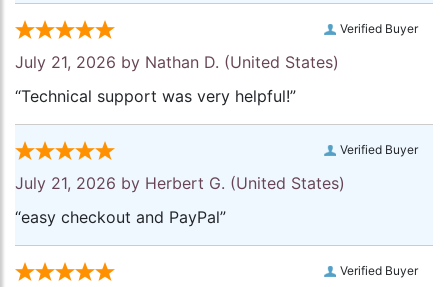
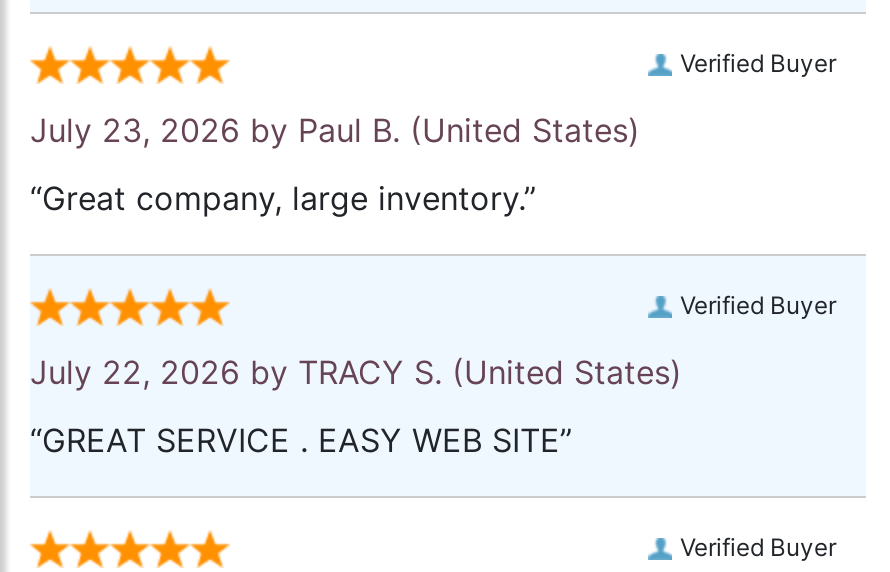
[15,52,339,72] July 21, 2026 by Nathan D. (United States) -> [30,110,640,150] July 23, 2026 by Paul B. (United States)
[15,86,296,106] “Technical support was very helpful!” -> [30,178,536,218] “Great company, large inventory.”
[15,173,345,193] July 21, 2026 by Herbert G. (United States) -> [30,352,682,392] July 22, 2026 by TRACY S. (United States)
[15,207,226,227] “easy checkout and PayPal” -> [30,420,572,460] “GREAT SERVICE . EASY WEB SITE”

